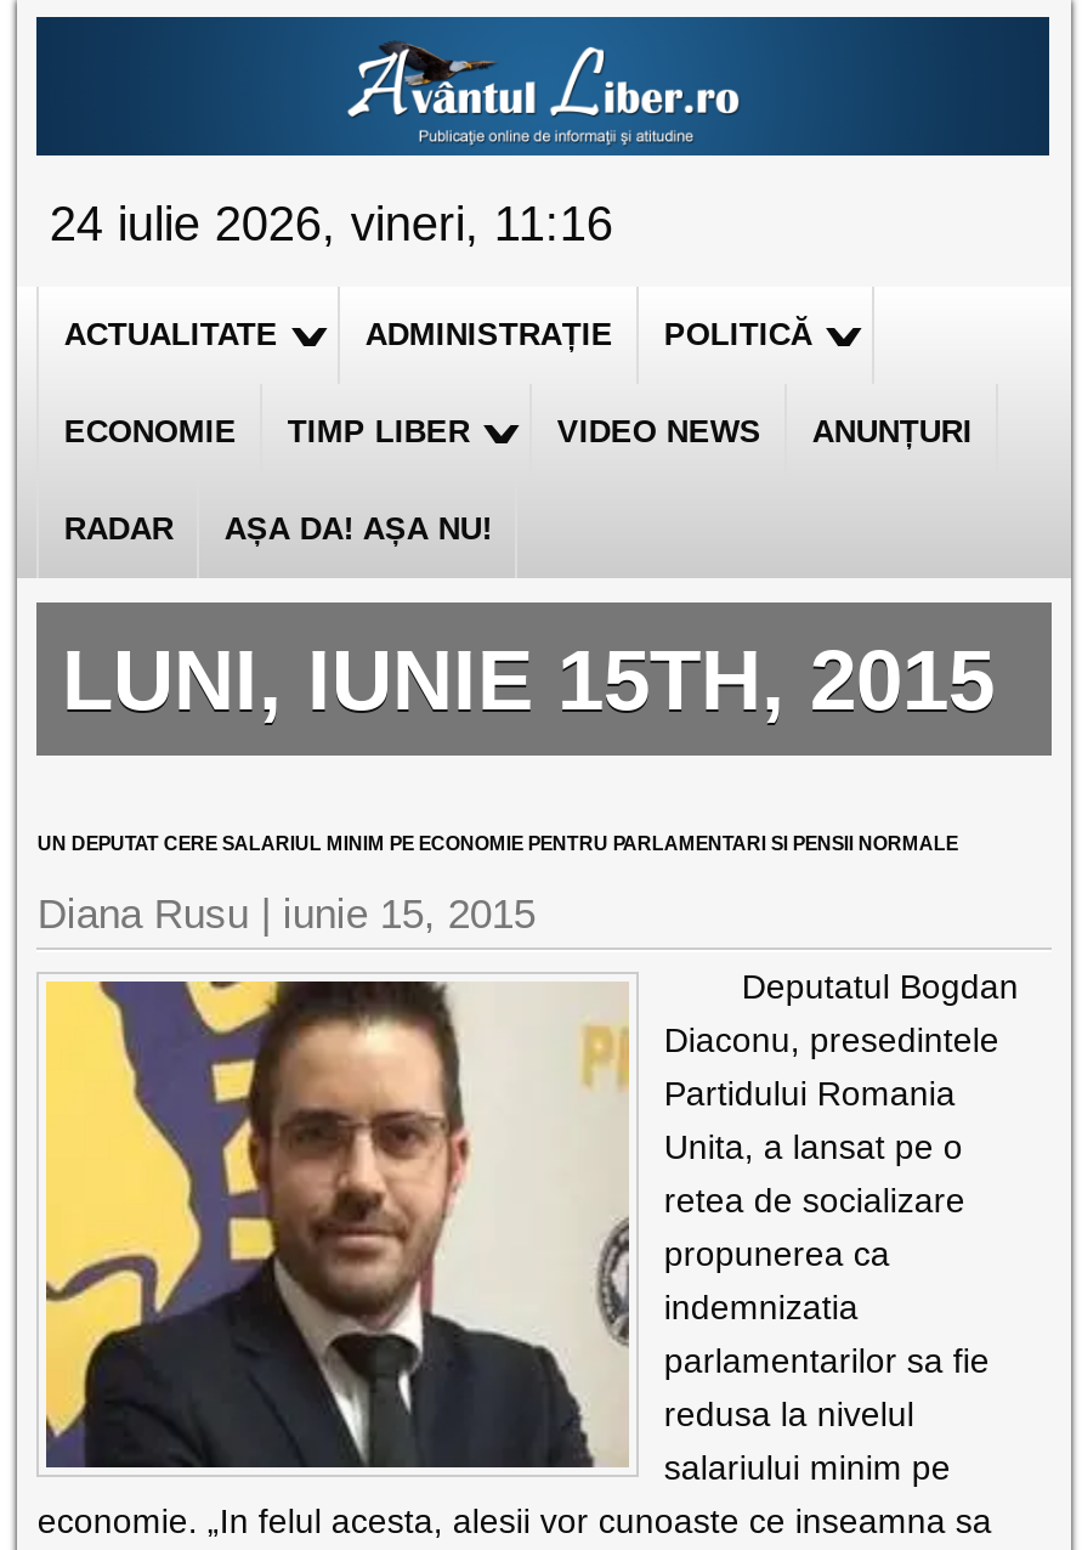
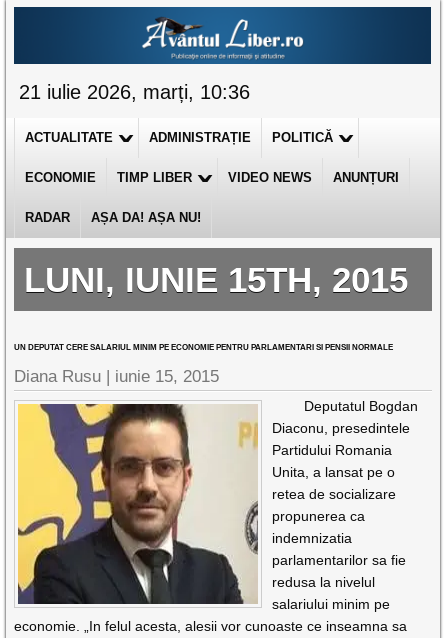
[50,197,613,250] 24 iulie 2026, vineri, 11:16 -> [19,81,250,103] 21 iulie 2026, marți, 10:36

